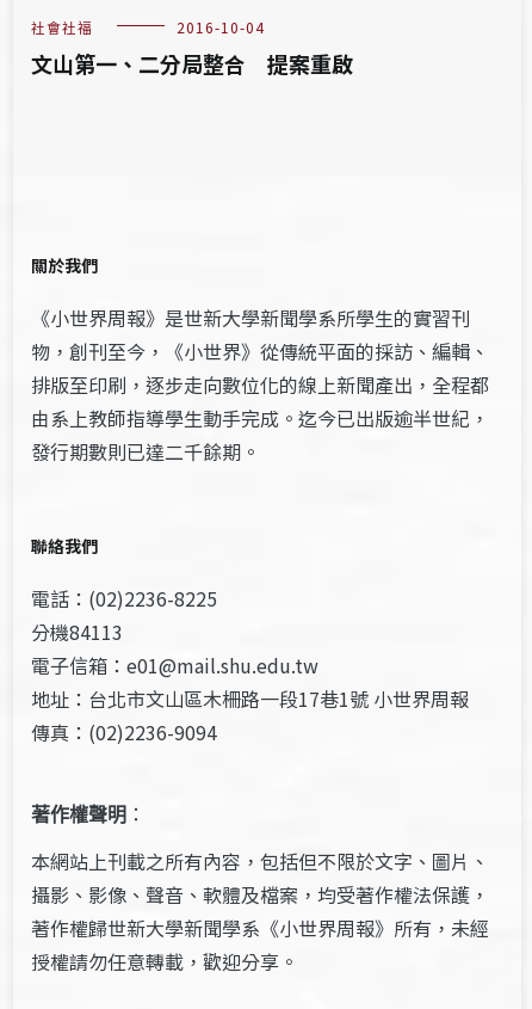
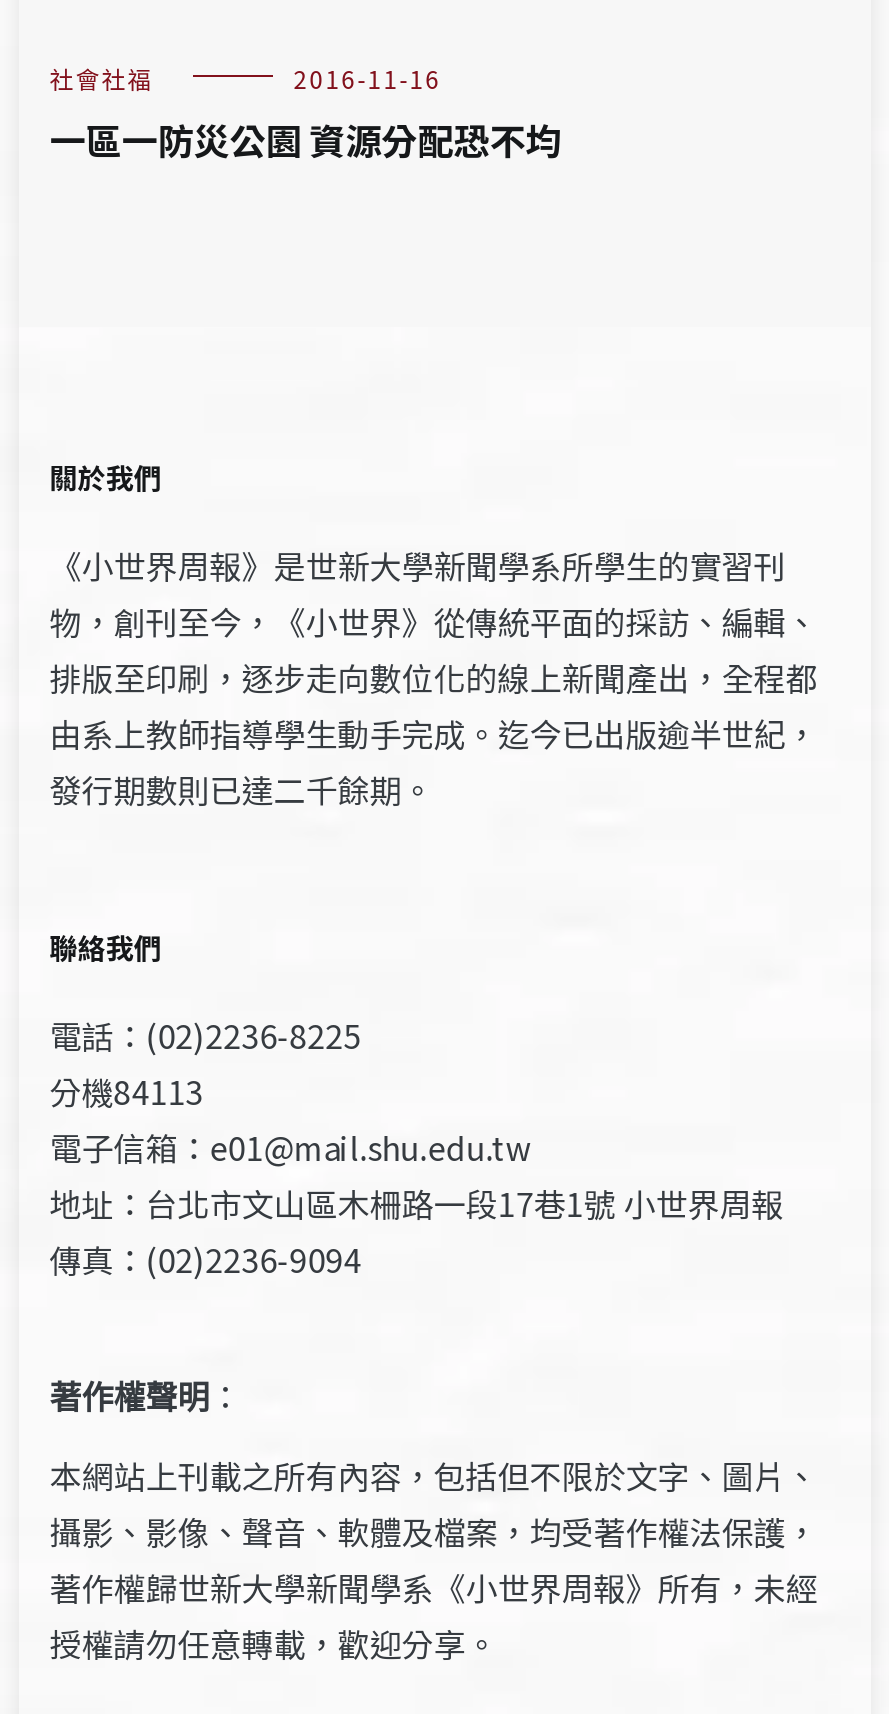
[31,16,353,79] 2016-10-04 | 文山第一、二分局整合 提案重啟 -> [49,61,561,165] 2016-11-16 | 一區一防災公園 資源分配恐不均

